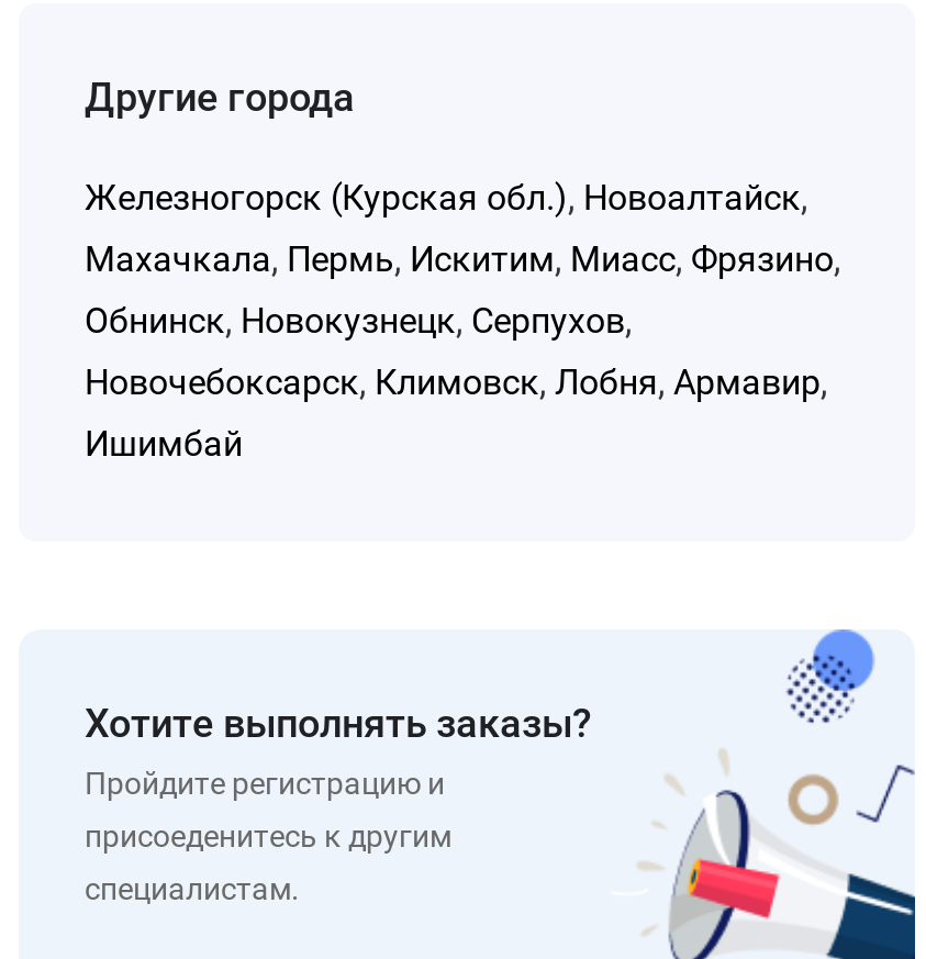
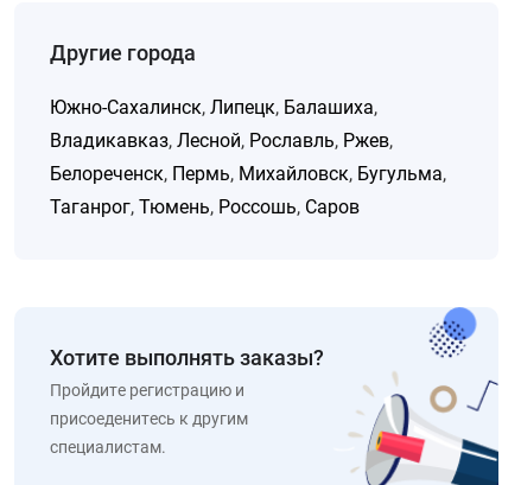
[85,177,840,465] Железногорск (Курская обл.), Новоалтайск, | Махачкала, Пермь, Искитим, Миасс, Фрязино, | Обнинск, Новокузнецк, Серпухов, | Новочебоксарск, Климовск, Лобня, Армавир, | Ишимбай -> [50,96,446,218] Южно-Сахалинск, Липецк, Балашиха, | Владикавказ, Лесной, Рославль, Ржев, | Белореченск, Пермь, Михайловск, Бугульма, | Таганрог, Тюмень, Россошь, Саров

